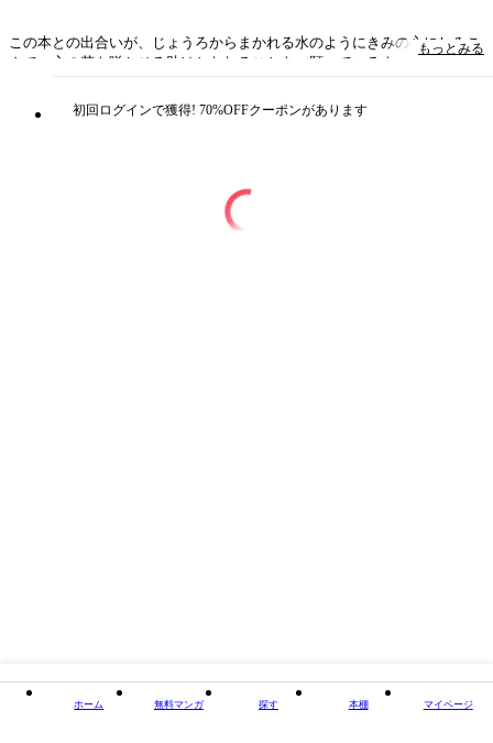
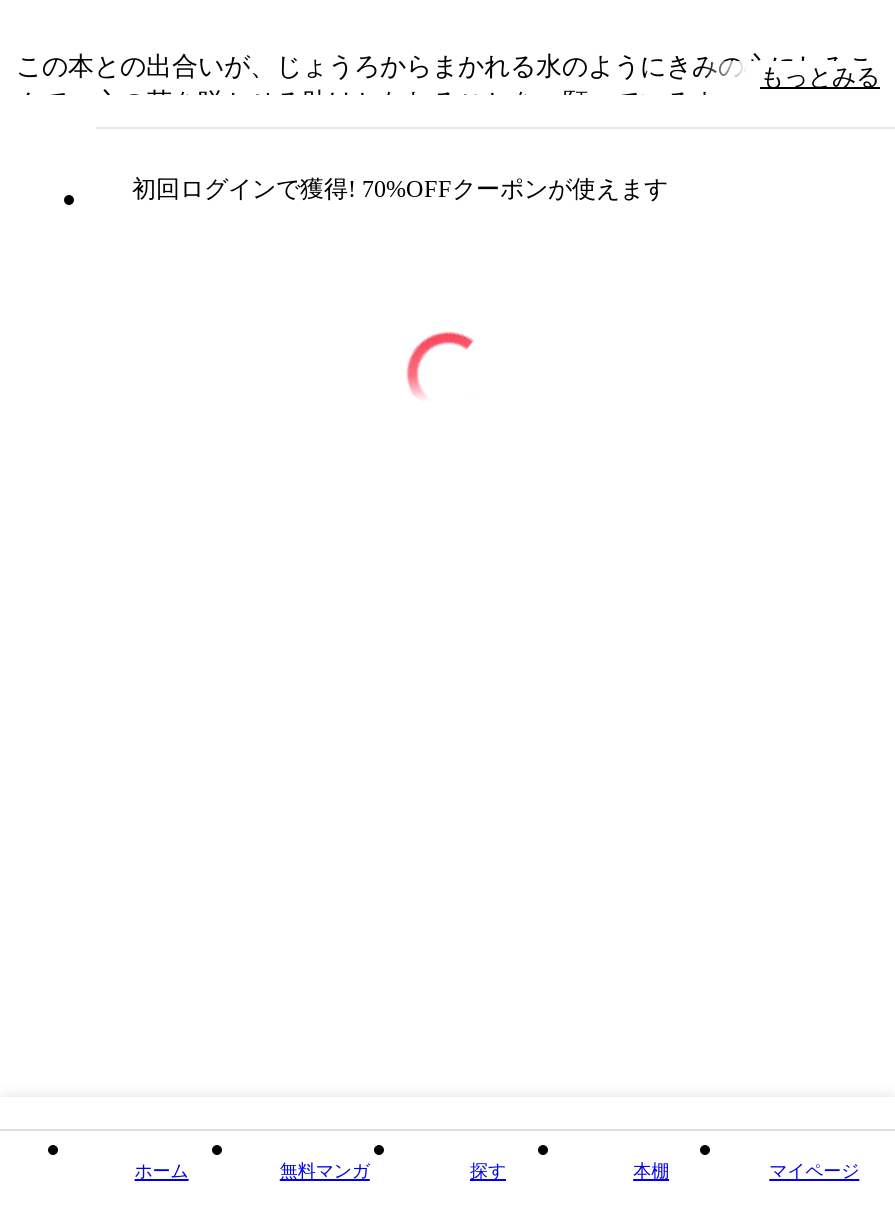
[73,102,368,118] 初回ログインで獲得! 70%OFFクーポンがあります -> [132,175,668,203] 初回ログインで獲得! 70%OFFクーポンが使えます

